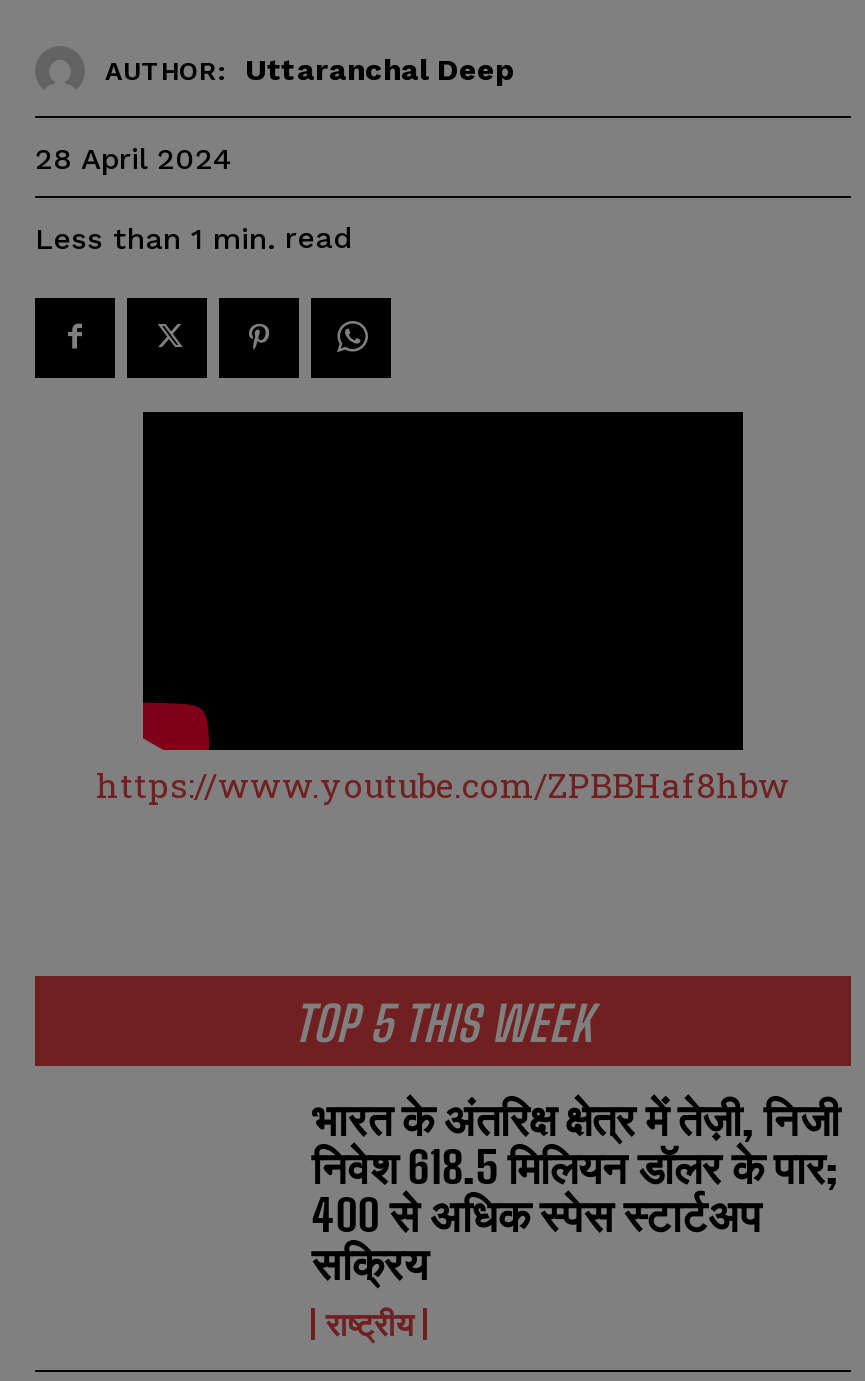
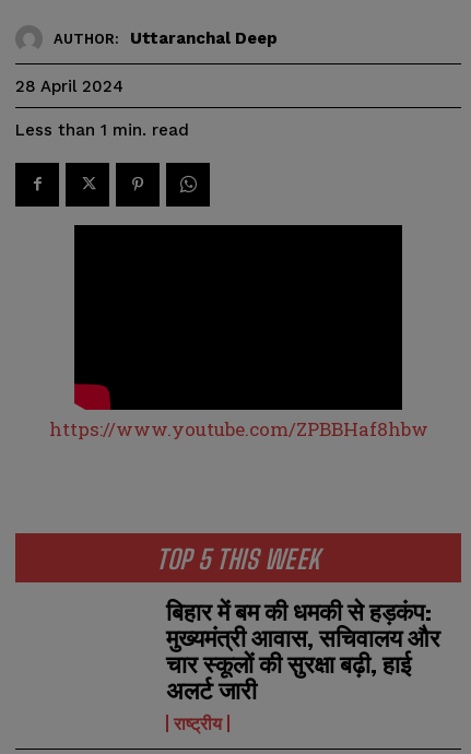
[312,1093,840,1291] भारत के अंतरिक्ष क्षेत्र में तेज़ी, निजी | निवेश 618.5 मिलियन डॉलर के पार; | 400 से अधिक स्पेस स्टार्टअप | सक्रिय -> [167,597,441,705] बिहार में बम की धमकी से हड़कंप: | मुख्यमंत्री आवास, सचिवालय और | चार स्कूलों की सुरक्षा बढ़ी, हाई | अलर्ट जारी

